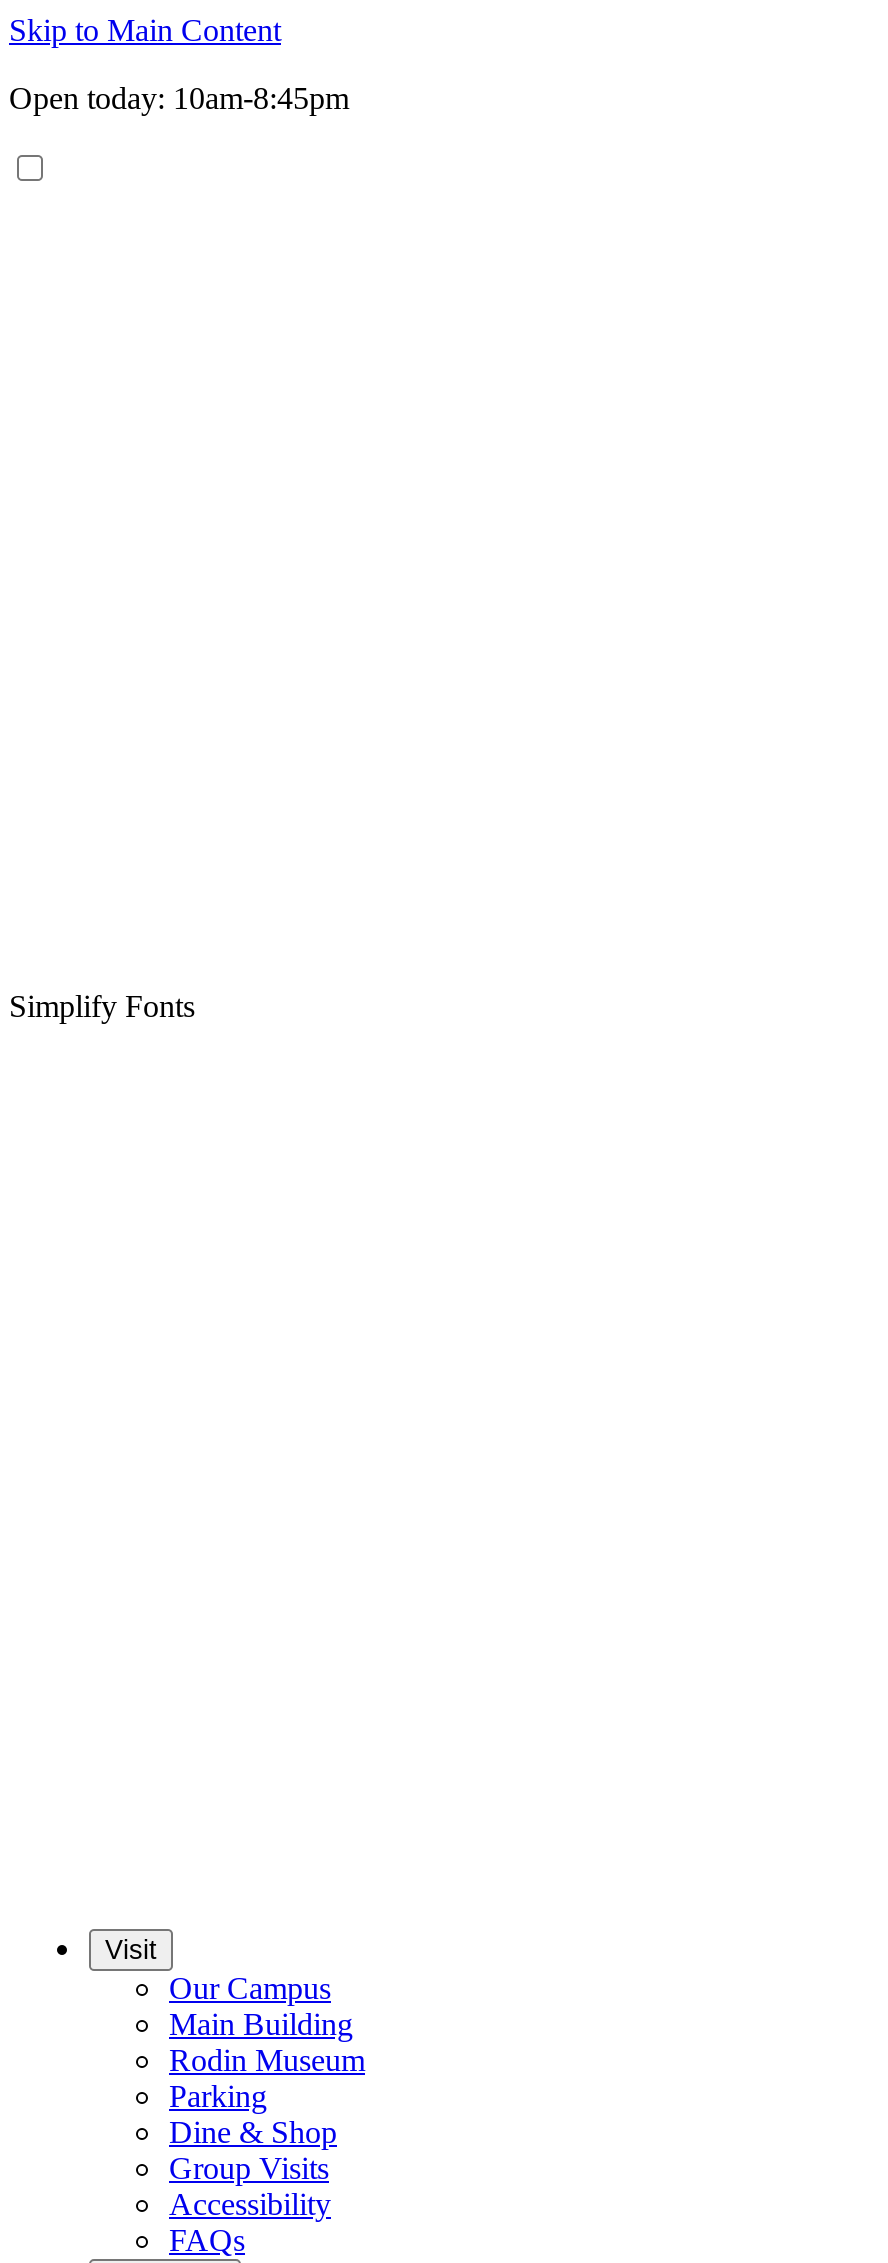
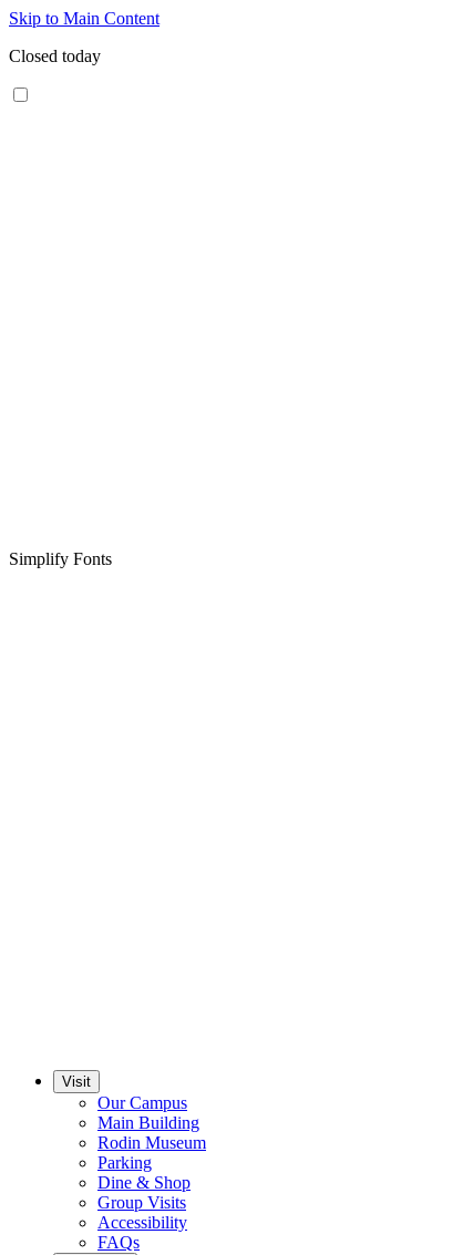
[9,81,349,115] Open today: 10am-8:45pm -> [9,47,101,65] Closed today

